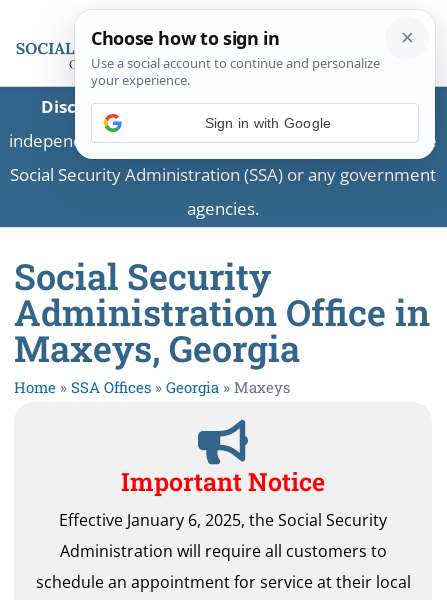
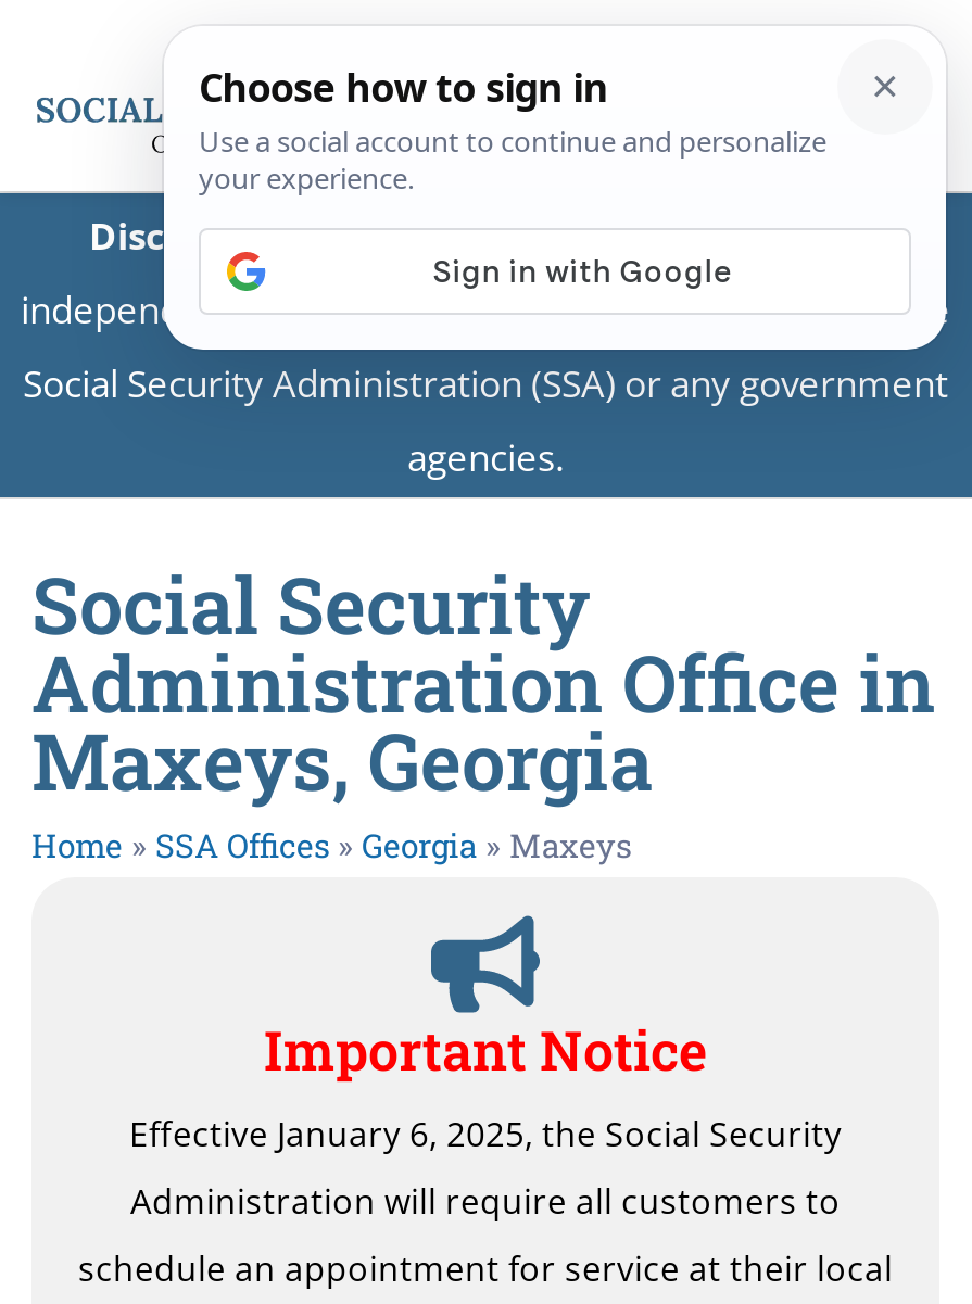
[205,114,331,130] Sign in with Google -> none

